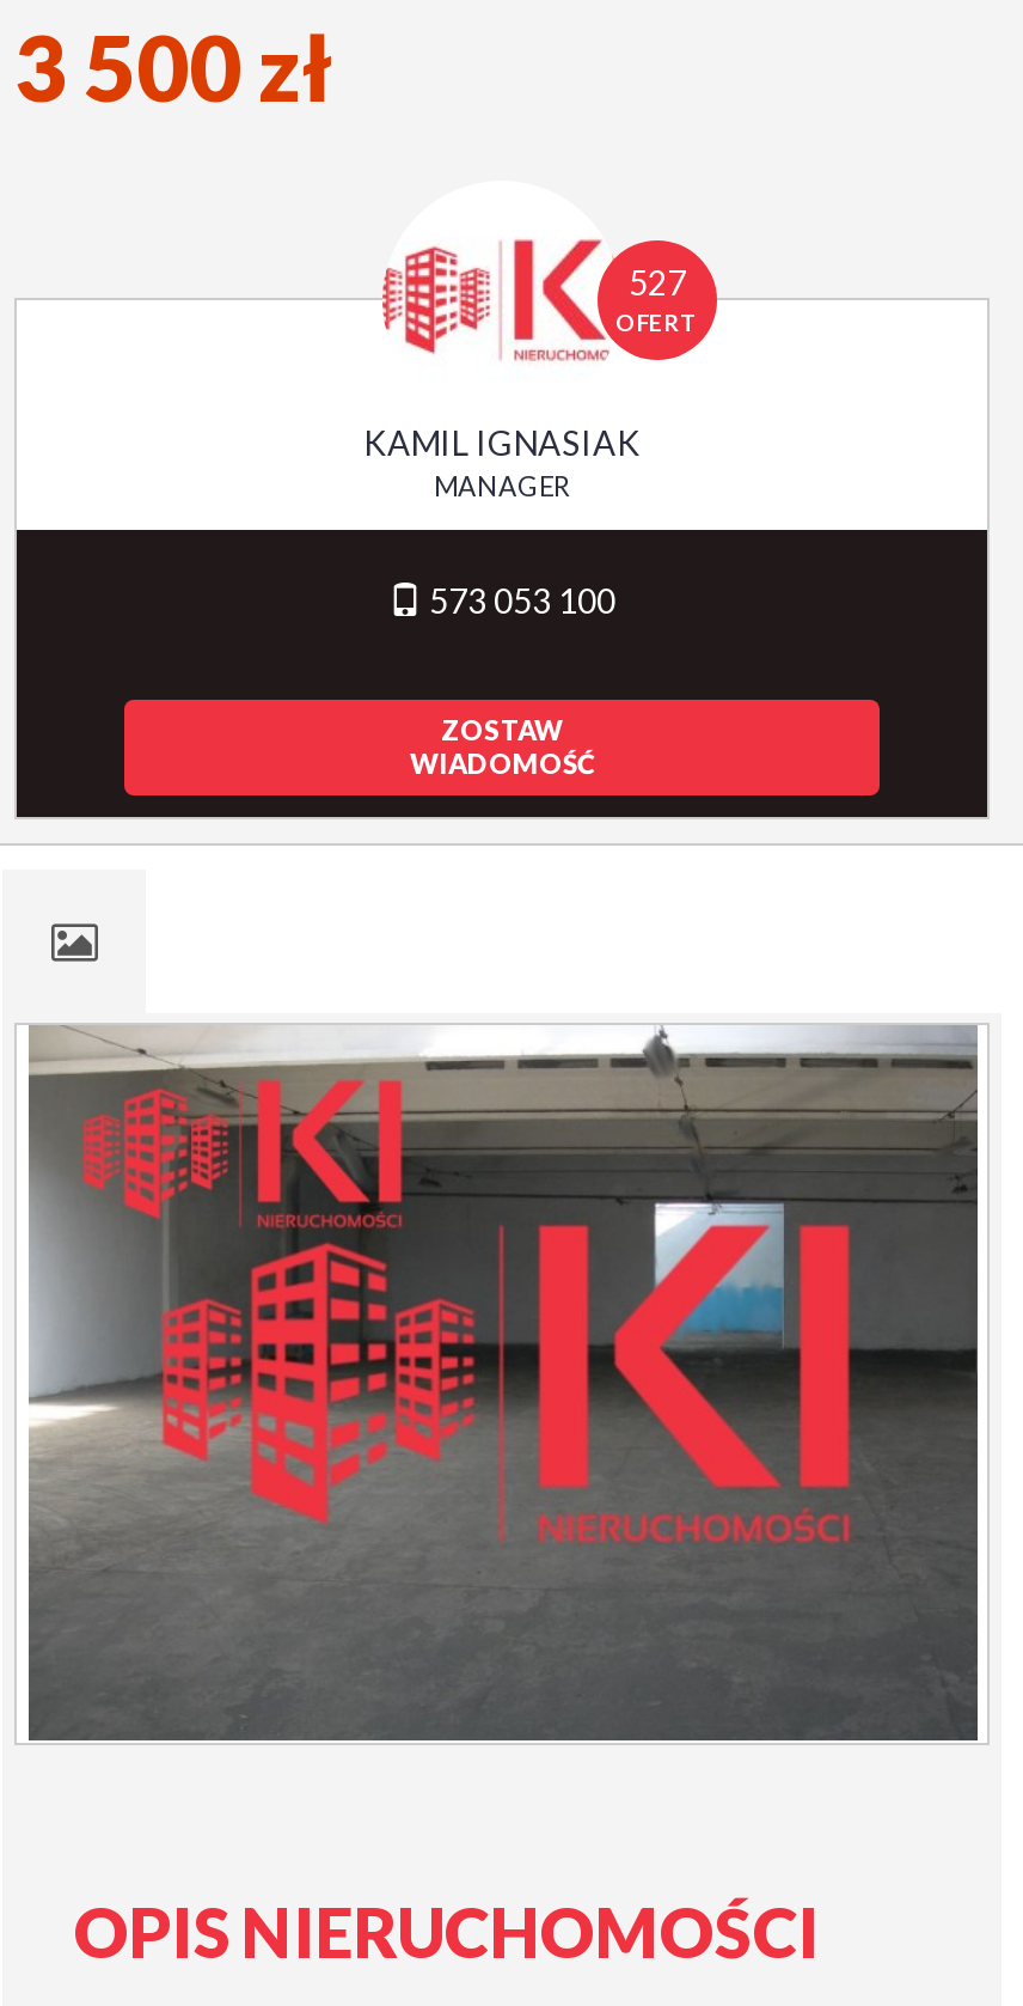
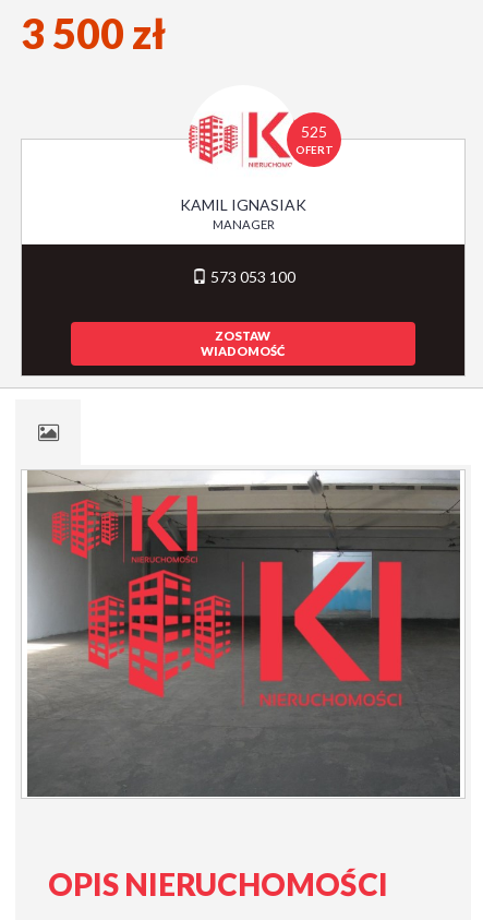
[629,262,686,303] 527 -> [301,122,327,141] 525

